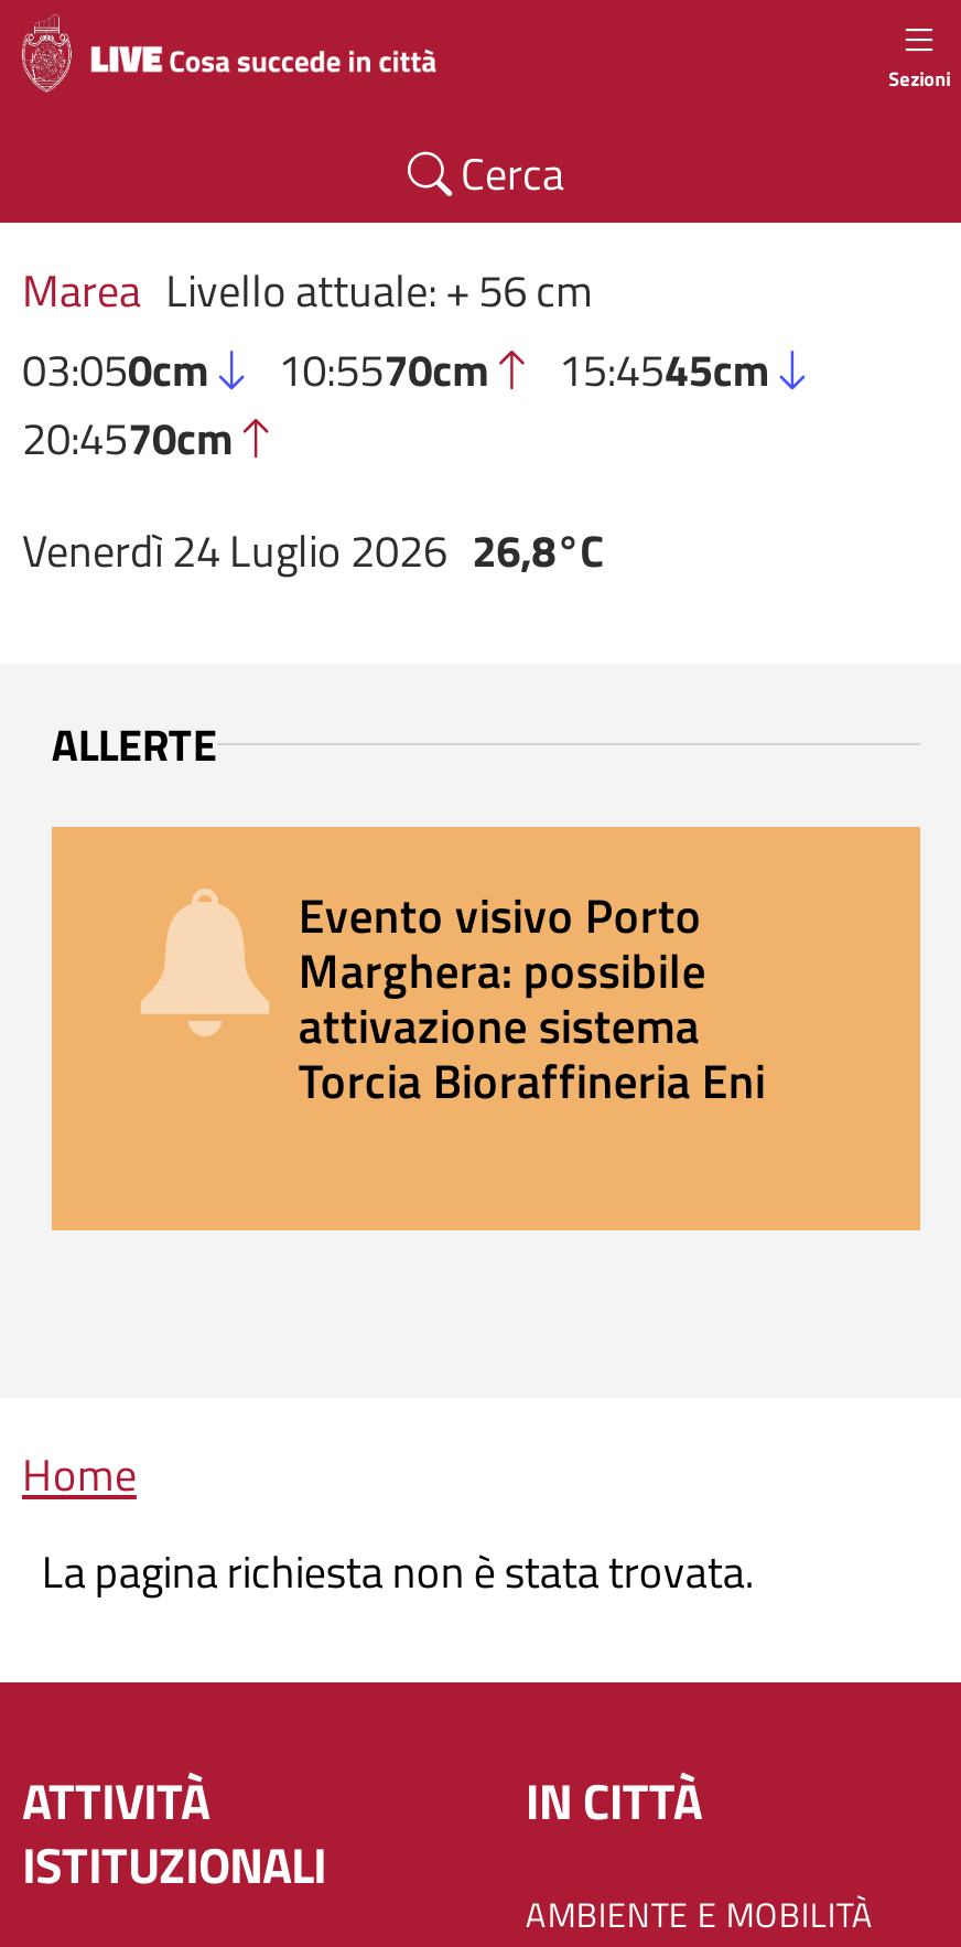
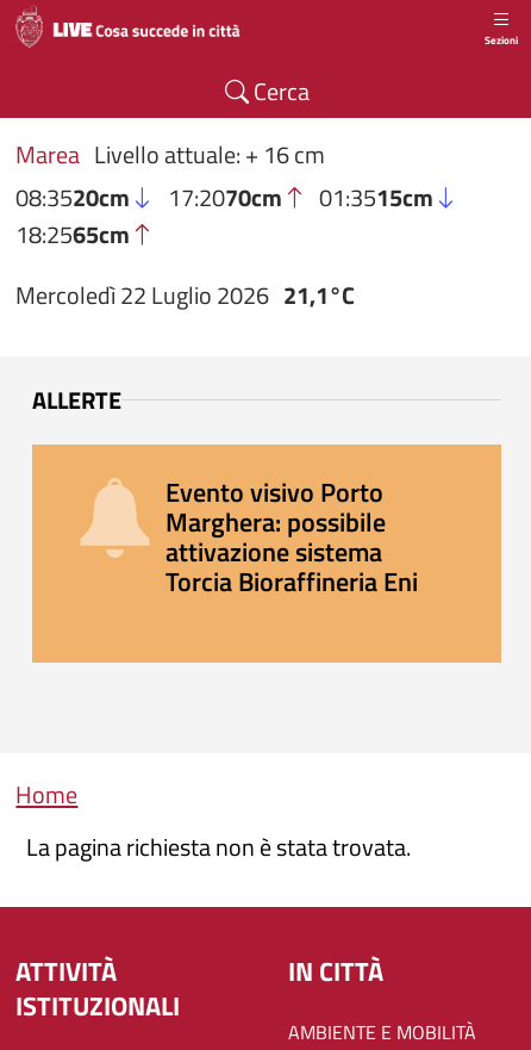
[22,256,770,472] Marea Livello attuale: + 56 cm | 03:050cm | 10:5570cm | 15:4545cm | 20:4570cm -> [16,136,433,253] Marea Livello attuale: + 16 cm | 08:3520cm | 17:2070cm | 01:3515cm | 18:2565cm
[22,517,604,585] Venerdì 24 Luglio 2026 26,8°C -> [16,277,354,314] Mercoledì 22 Luglio 2026 21,1°C

